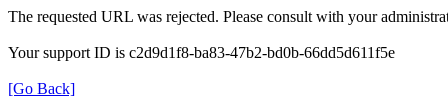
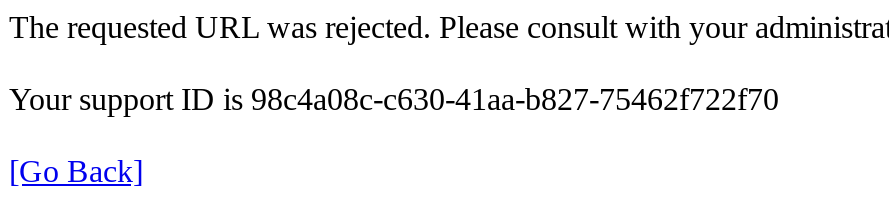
[8,44,395,61] Your support ID is c2d9d1f8-ba83-47b2-bd0b-66dd5d611f5e -> [9,82,779,116] Your support ID is 98c4a08c-c630-41aa-b827-75462f722f70

